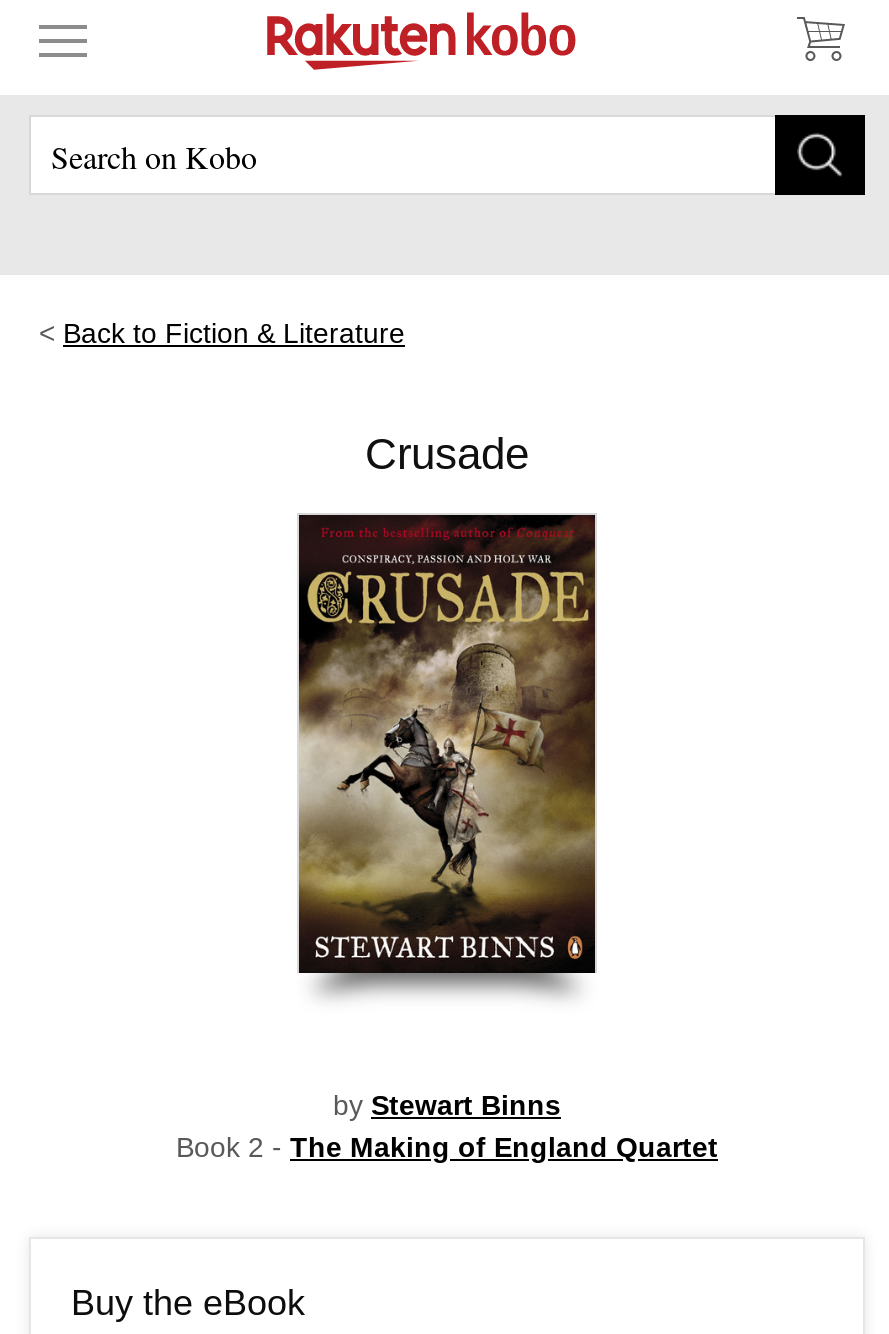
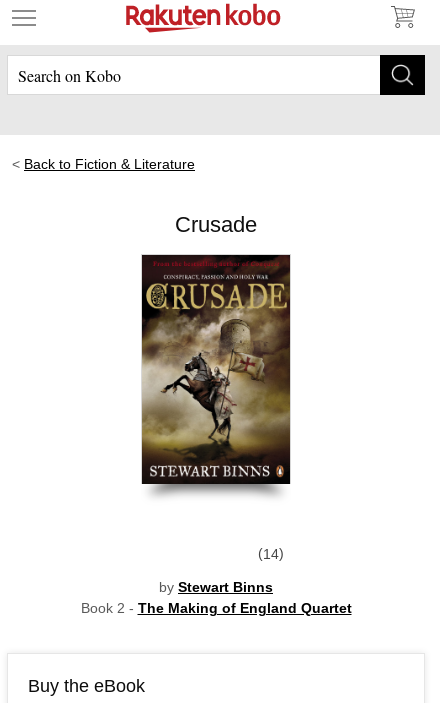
none -> [263,546,279,562] 14

